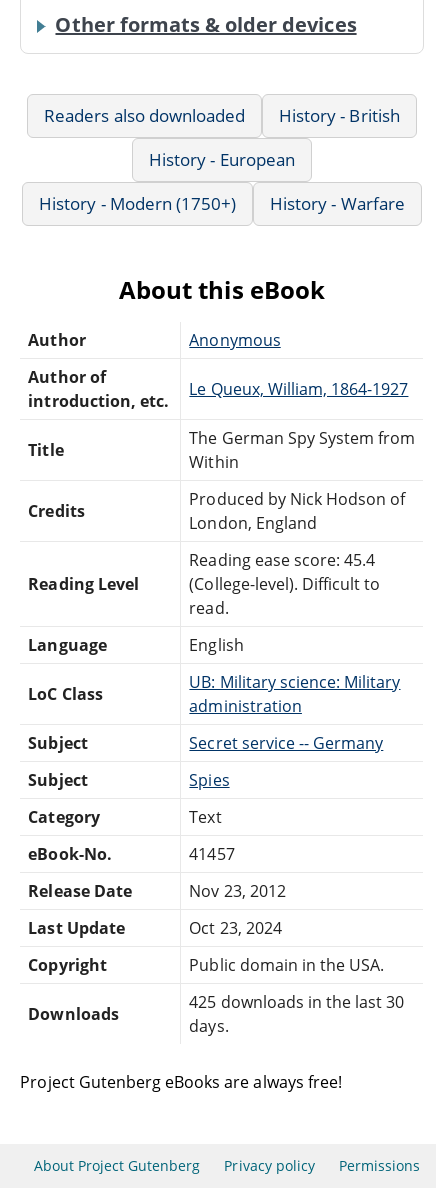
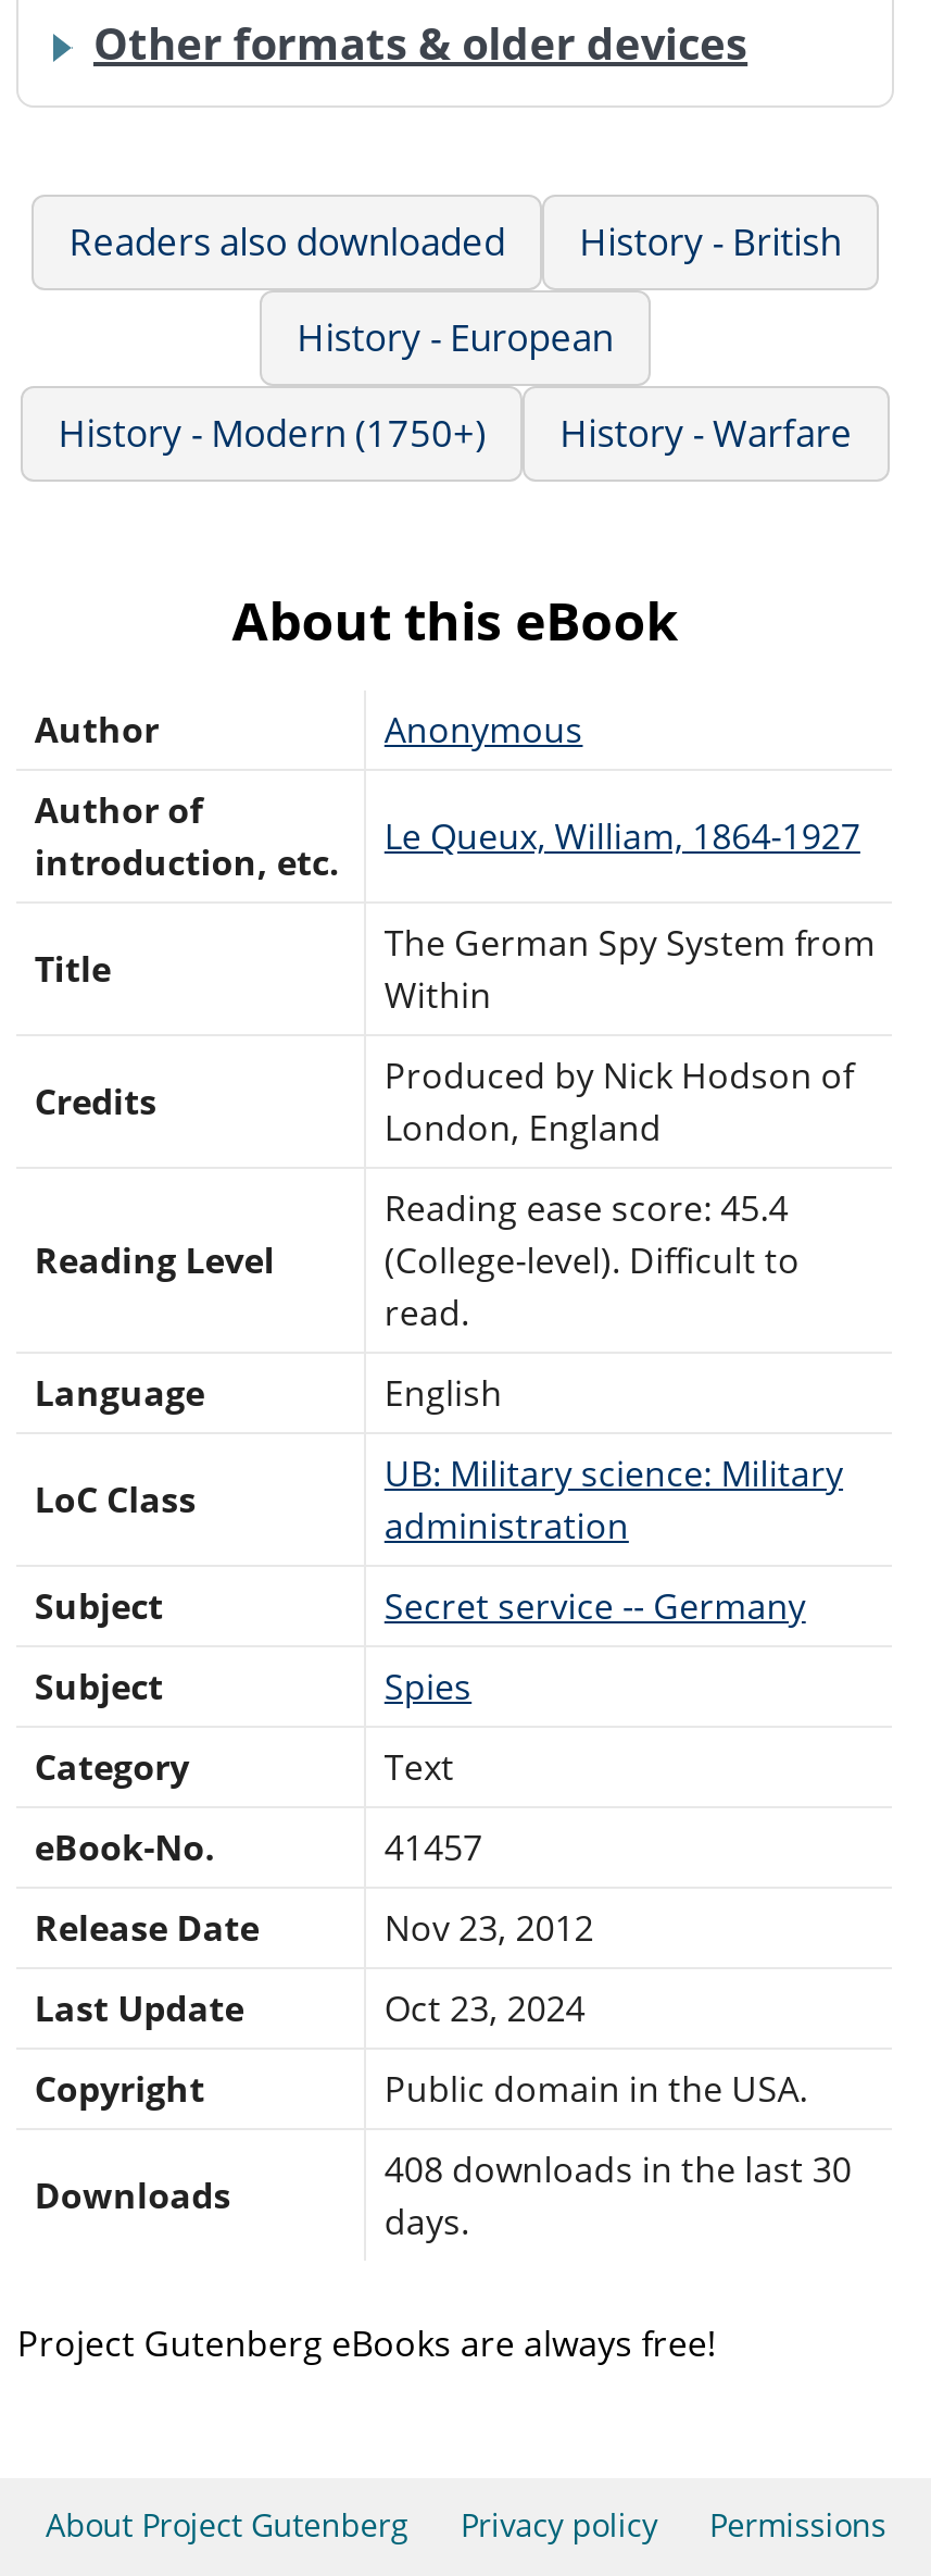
[189,991,404,1013] 425 downloads in the last 30 -> [384,2145,852,2192] 408 downloads in the last 30

